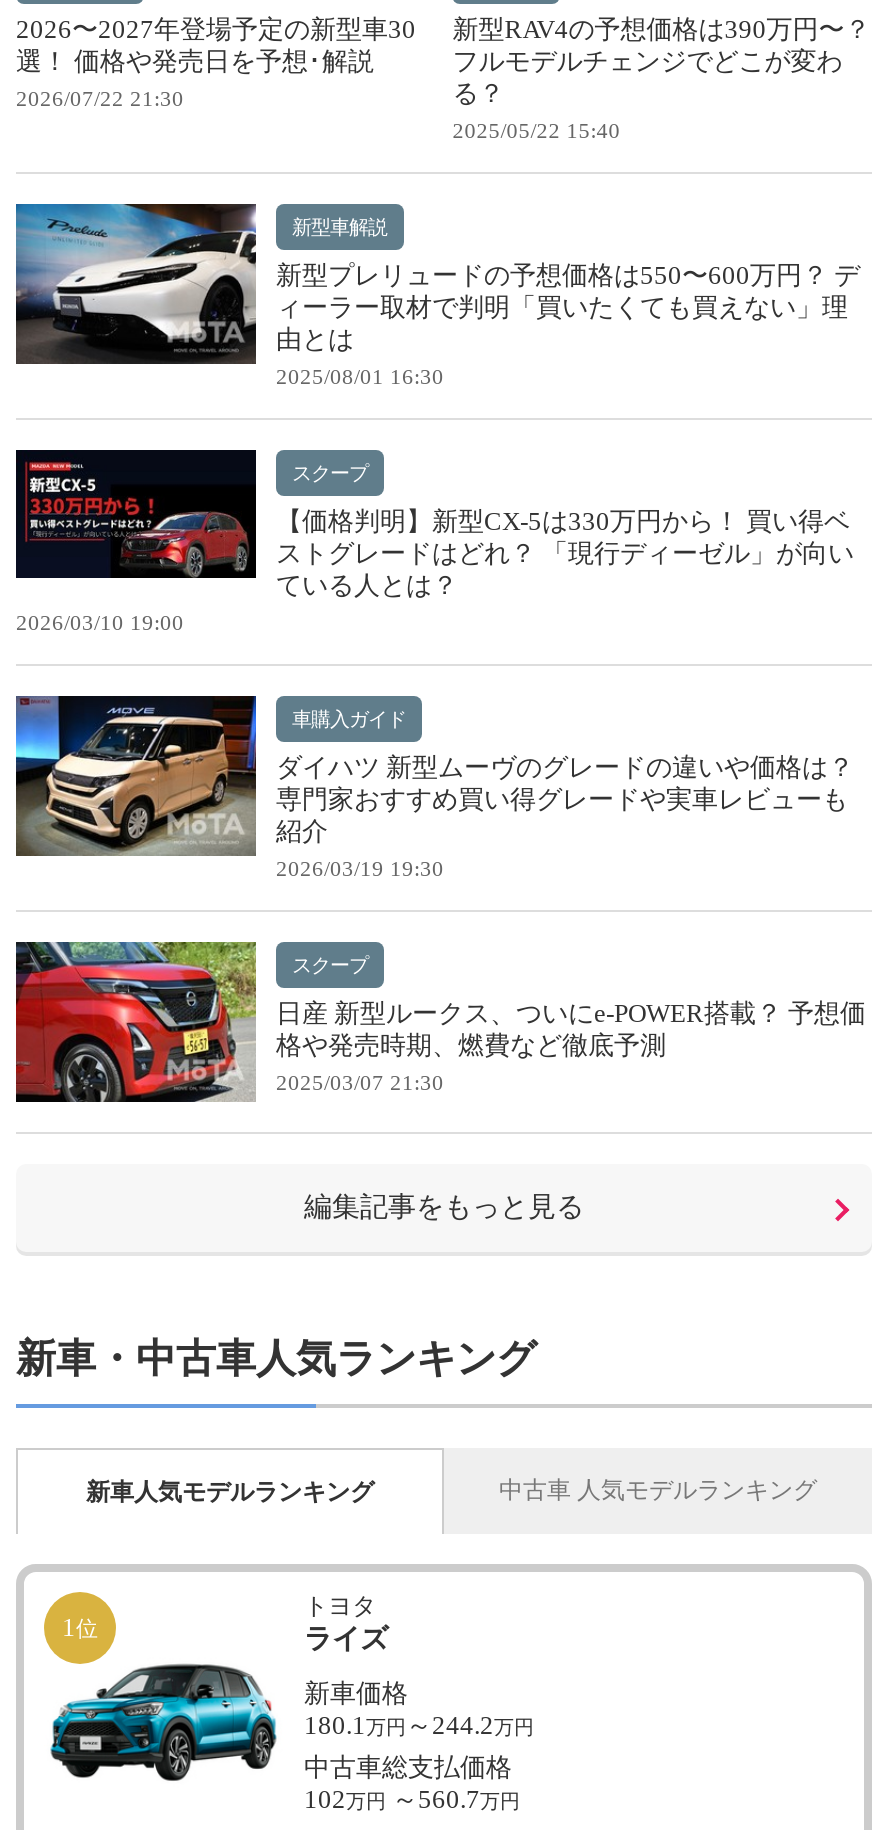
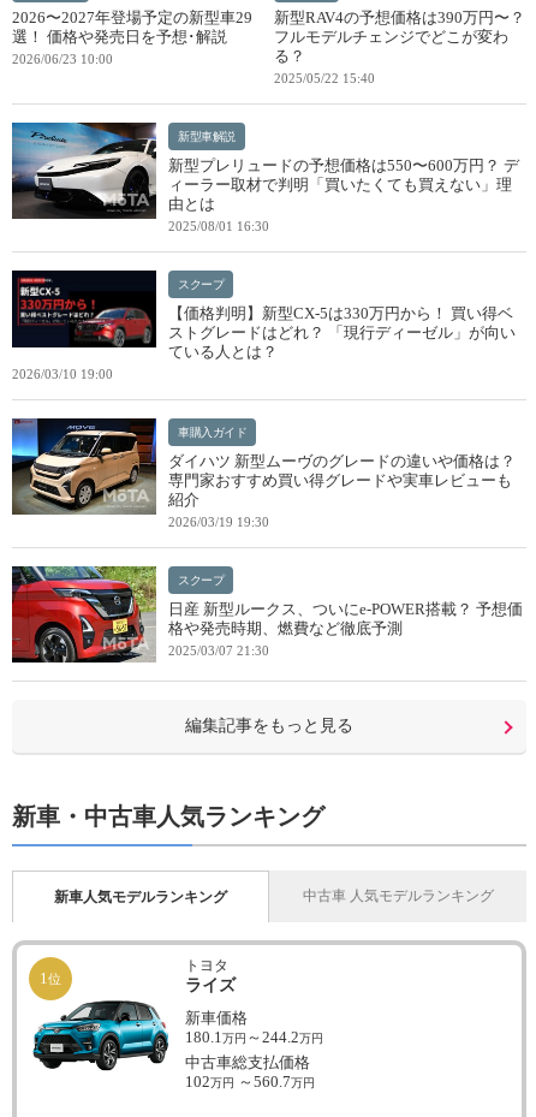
[16,15,416,45] 2026〜2027年登場予定の新型車30 -> [12,9,252,27] 2026〜2027年登場予定の新型車29
[16,87,184,111] 2026/07/22 21:30 -> [12,52,113,67] 2026/06/23 10:00

